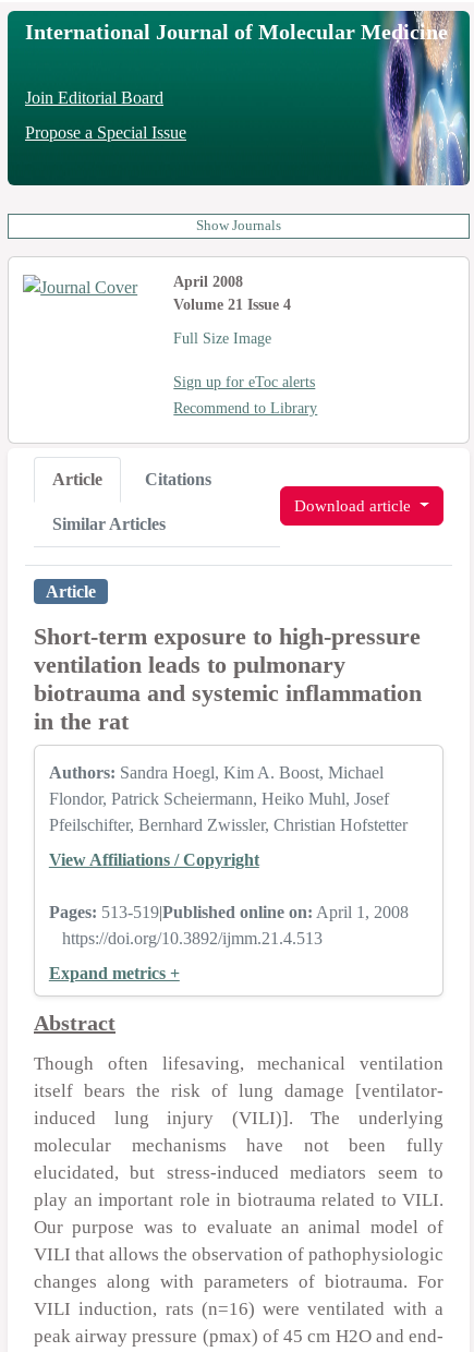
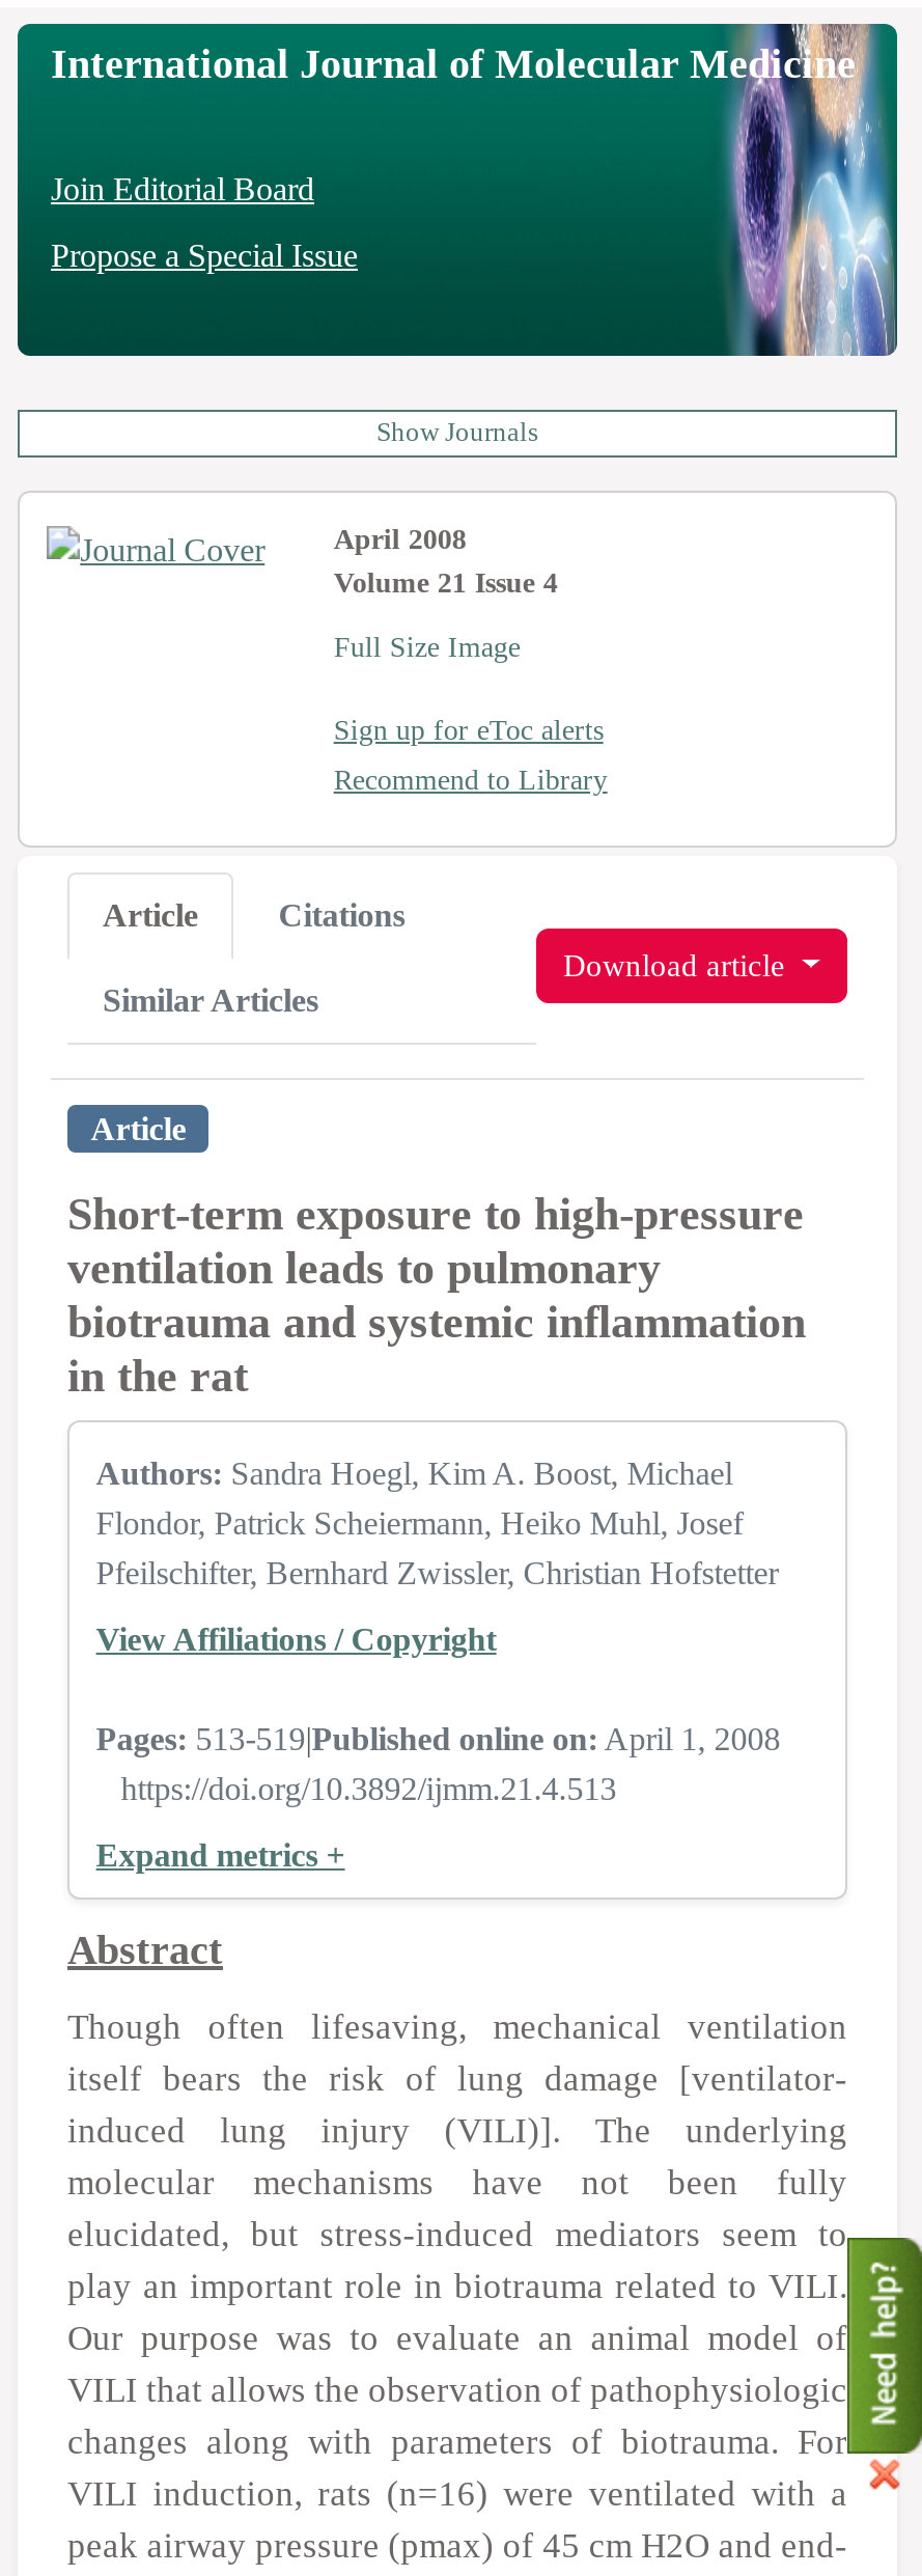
none -> [845,2236,916,2491] [image]

